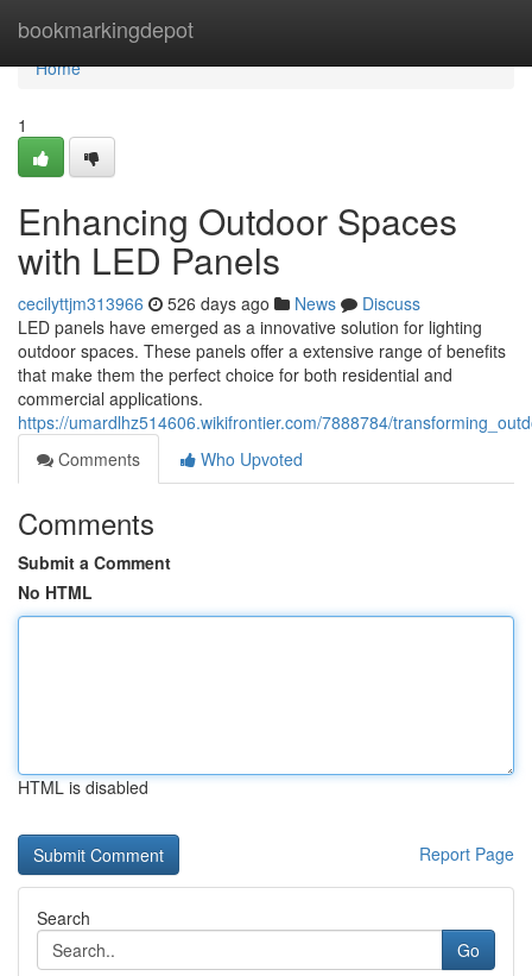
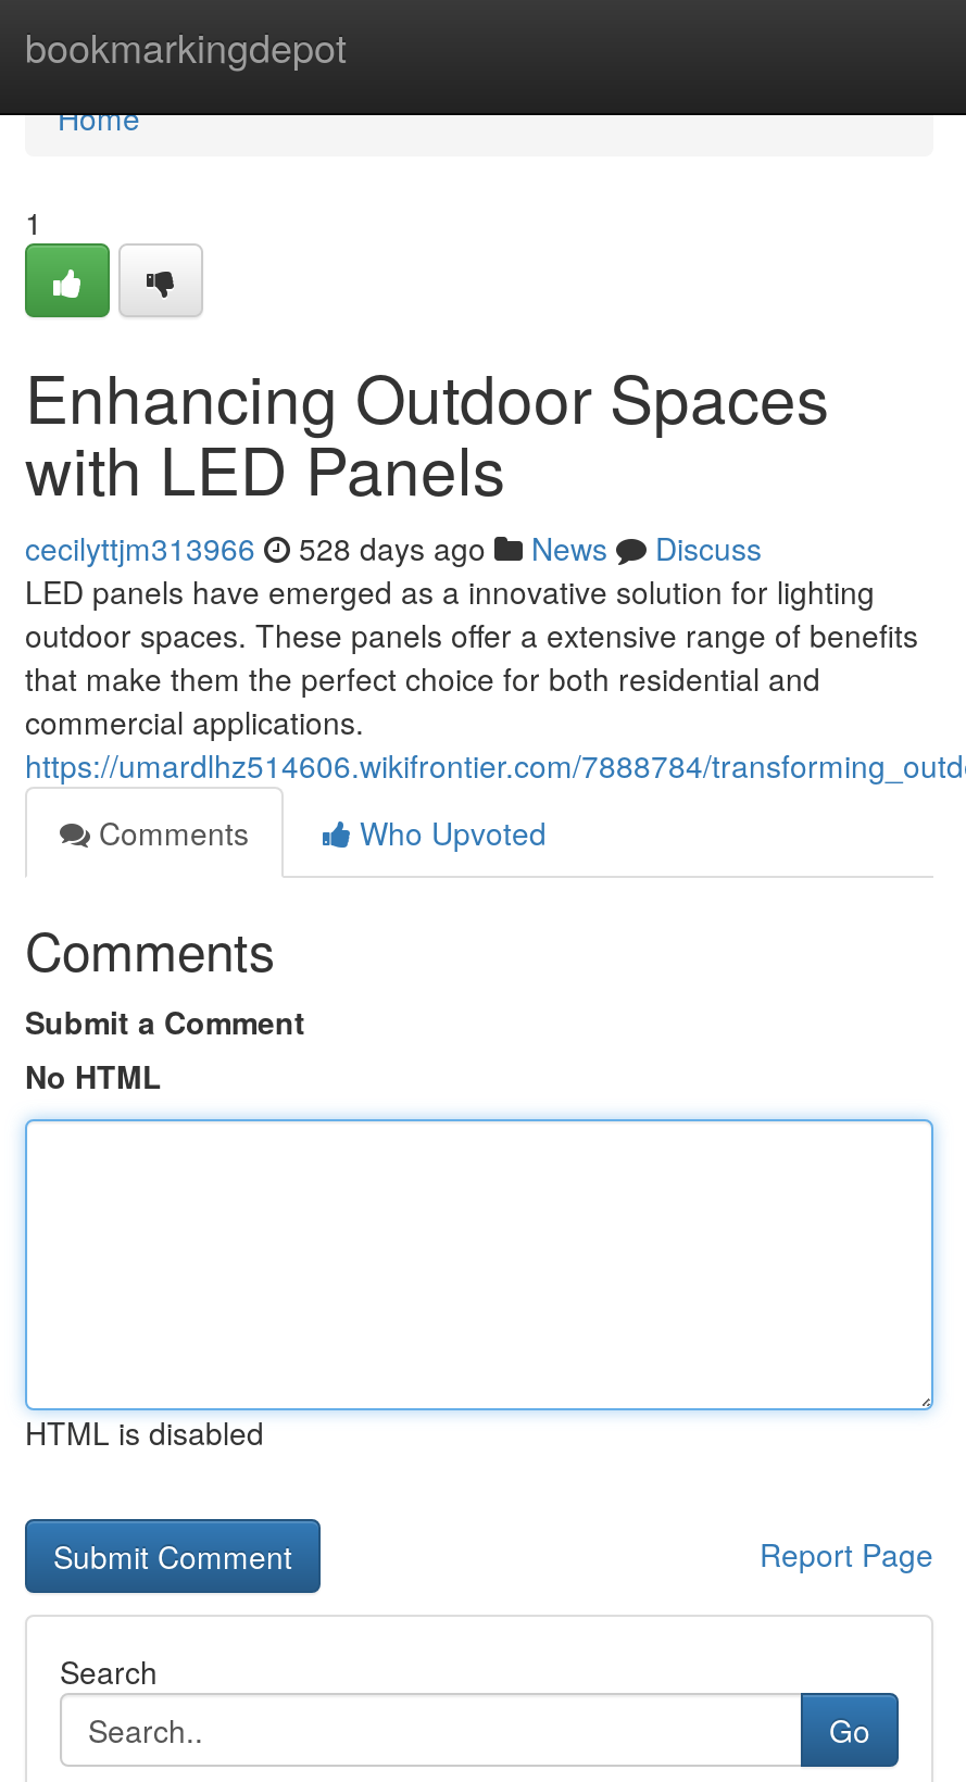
[18,291,420,315] cecilyttjm313966 526 days ago News Discuss -> [25,526,762,569] cecilyttjm313966 528 days ago News Discuss

